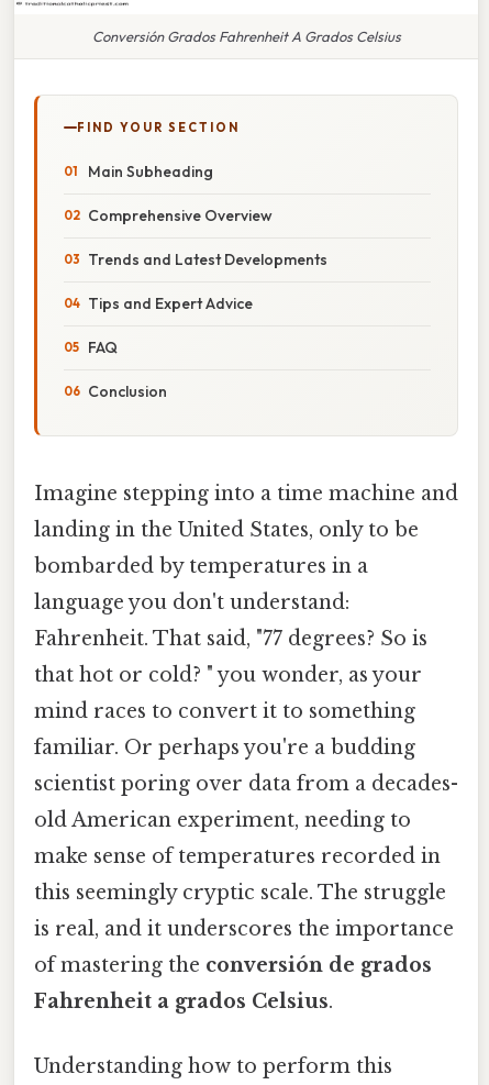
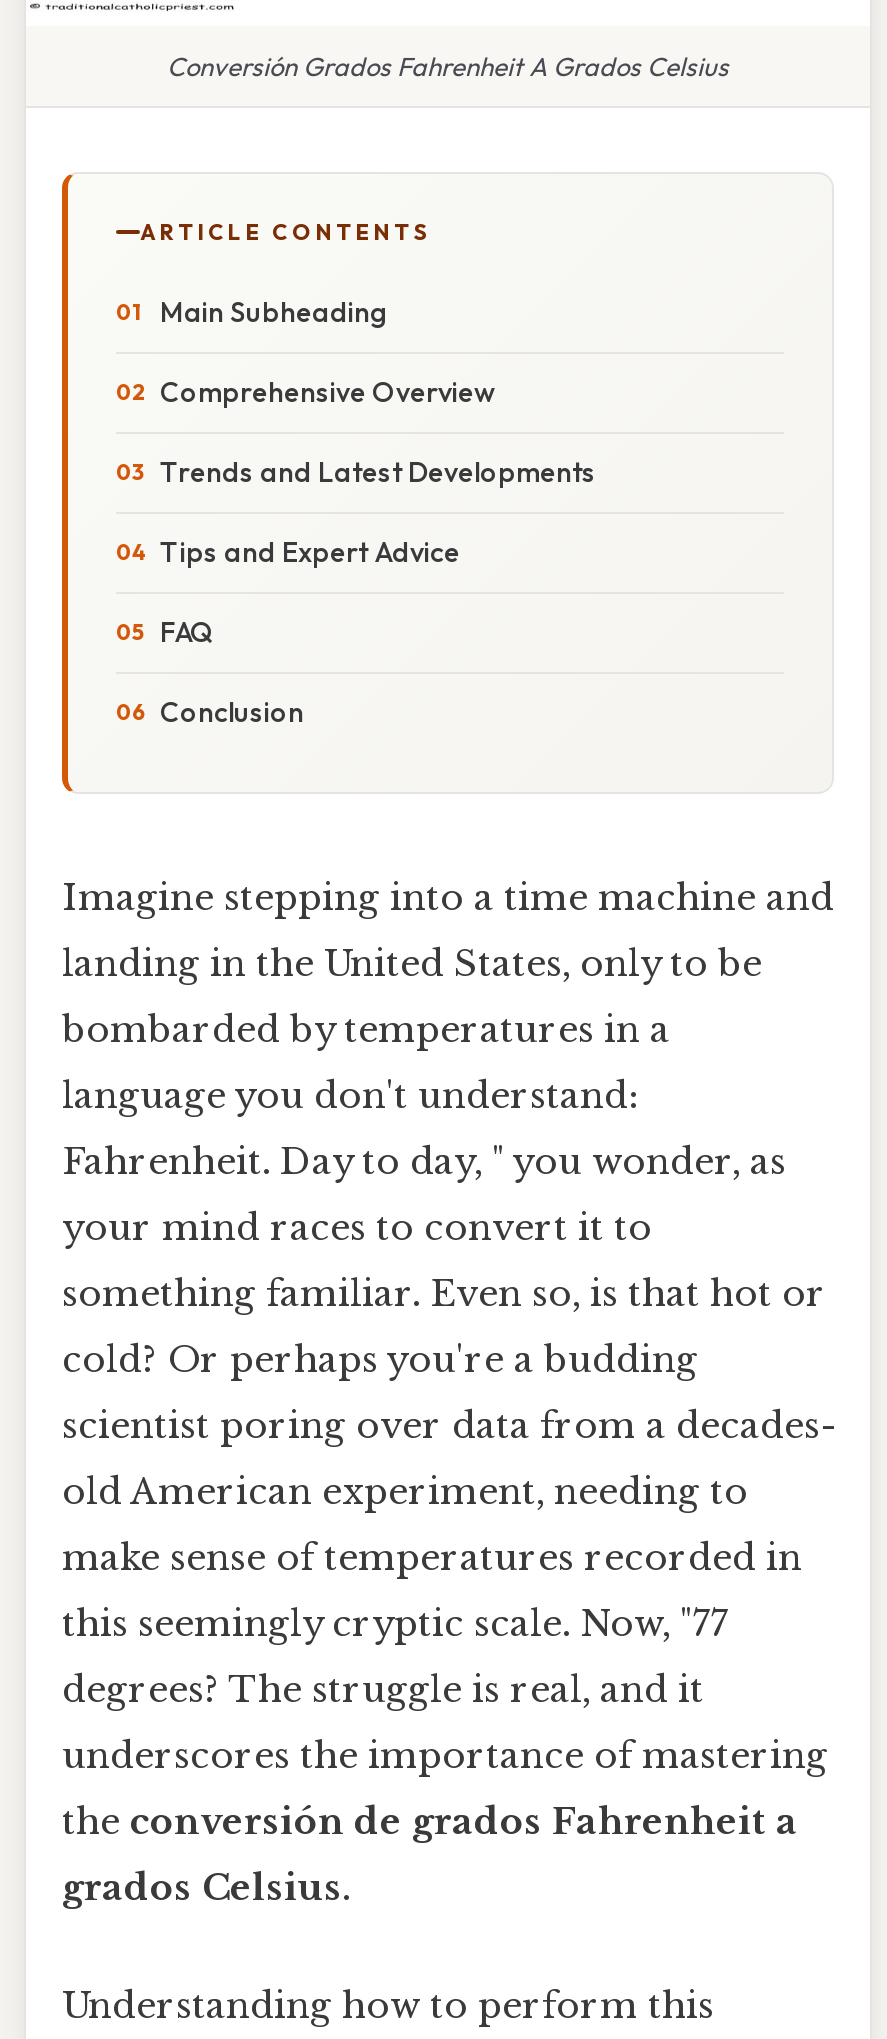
[77,120,240,135] FIND YOUR SECTION -> [140,218,432,246] ARTICLE CONTENTS
[34,626,427,651] Fahrenheit. That said, "77 degrees? So is -> [62,1140,786,1184] Fahrenheit. Day to day, " you wonder, as
[34,663,422,687] that hot or cold? " you wonder, as your -> [62,1206,652,1250] your mind races to convert it to
[34,699,415,723] mind races to convert it to something -> [62,1272,826,1316] something familiar. Even so, is that hot or
[34,735,415,759] familiar. Or perhaps you're a budding -> [62,1338,698,1382] cold? Or perhaps you're a budding
[34,880,454,1013] this seemingly cryptic scale. The struggle | is real, and it underscores the importance | of mastering the conversión de grados | Fahrenheit a grados Celsius. -> [62,1602,828,1910] this seemingly cryptic scale. Now, "77 | degrees? The struggle is real, and it | underscores the importance of mastering | the conversión de grados Fahrenheit a | grados Celsius.

